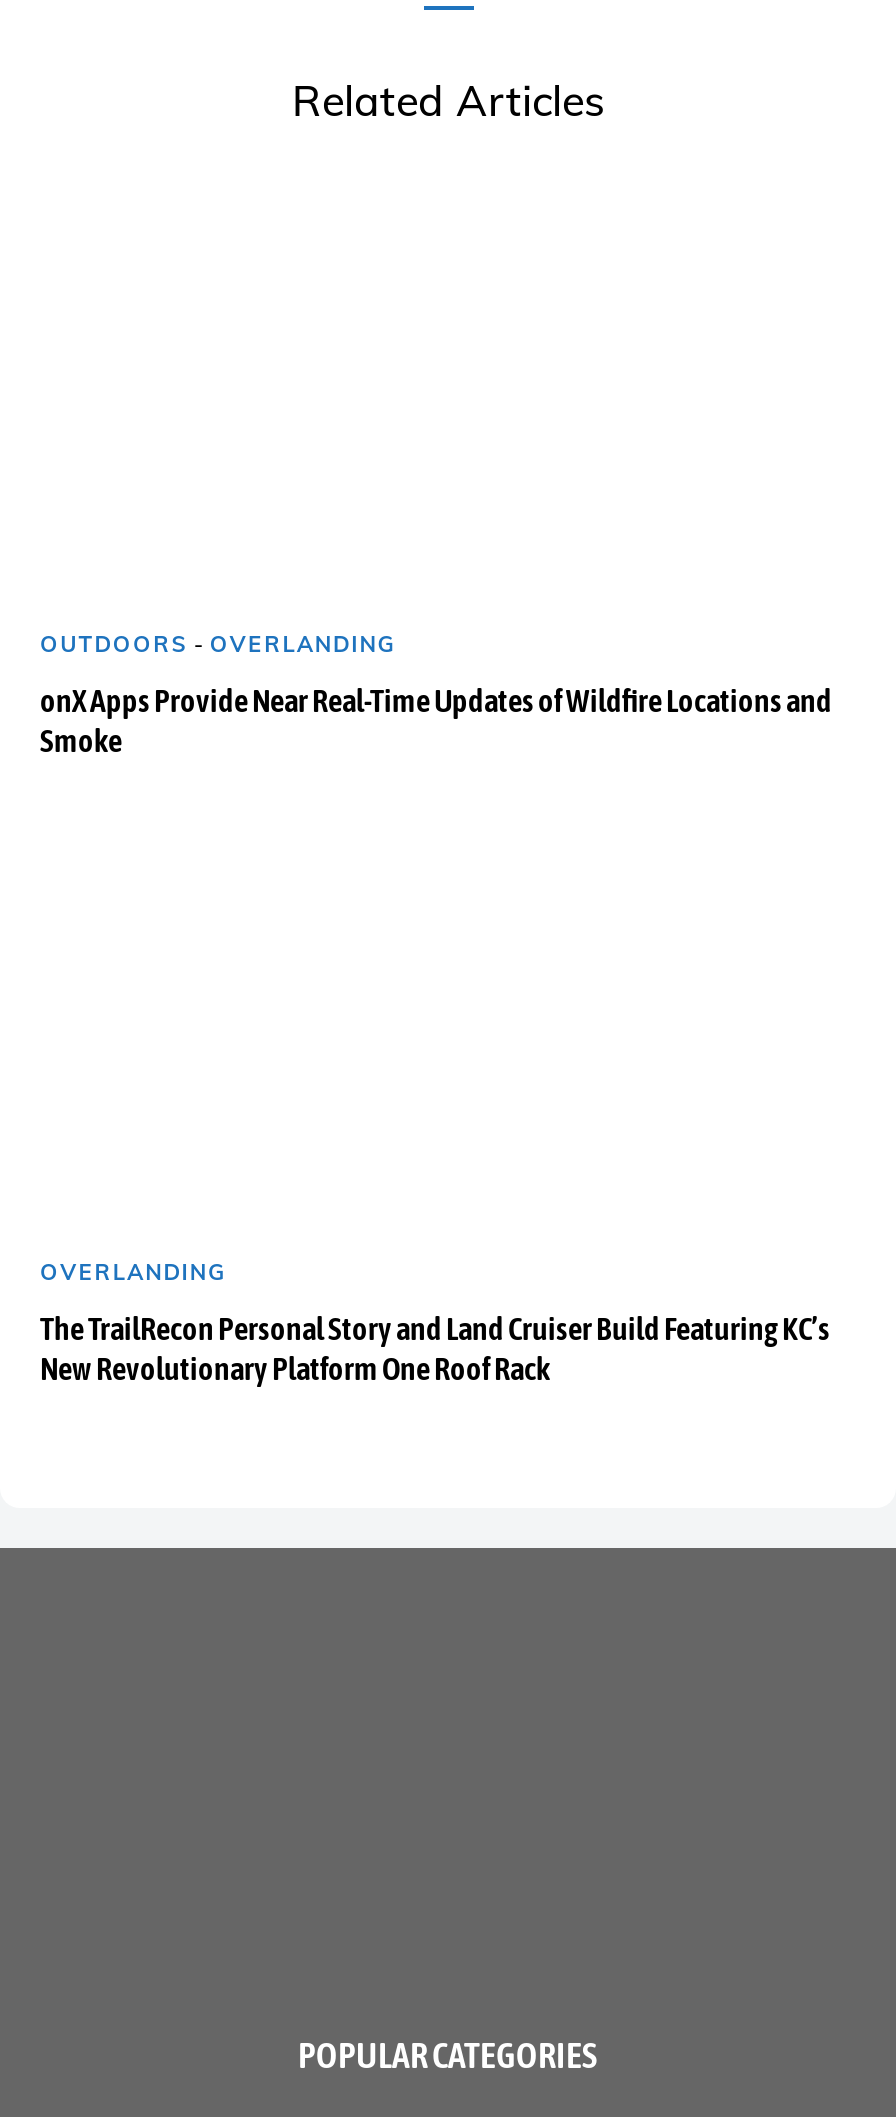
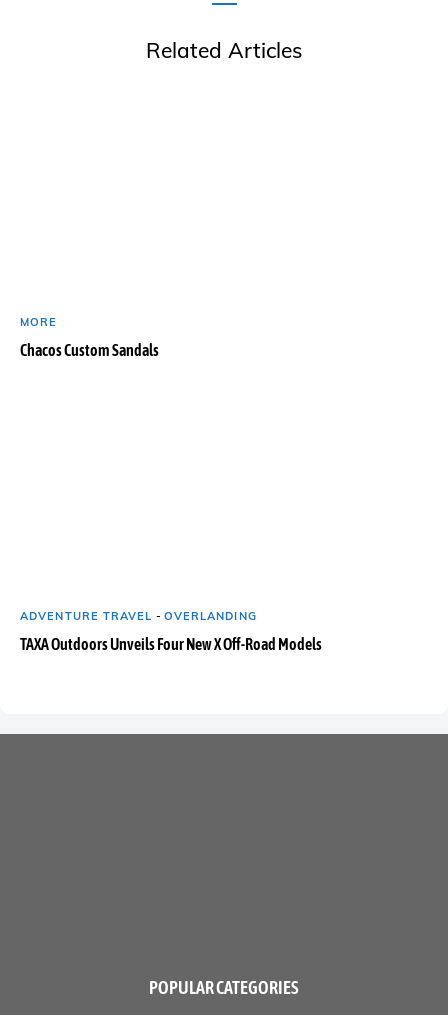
[40,630,396,658] OUTDOORS - OVERLANDING -> [20,315,57,329] MORE
[40,682,832,758] onX Apps Provide Near Real-Time Updates of Wildfire Locations and | Smoke -> [20,341,159,359] Chacos Custom Sandals
[40,1258,226,1286] OVERLANDING -> [20,609,257,623] ADVENTURE TRAVEL - OVERLANDING
[40,1310,830,1386] The TrailRecon Personal Story and Land Cruiser Build Featuring KC’s | New Revolutionary Platform One Roof Rack -> [20,635,322,653] TAXA Outdoors Unveils Four New X Off-Road Models

